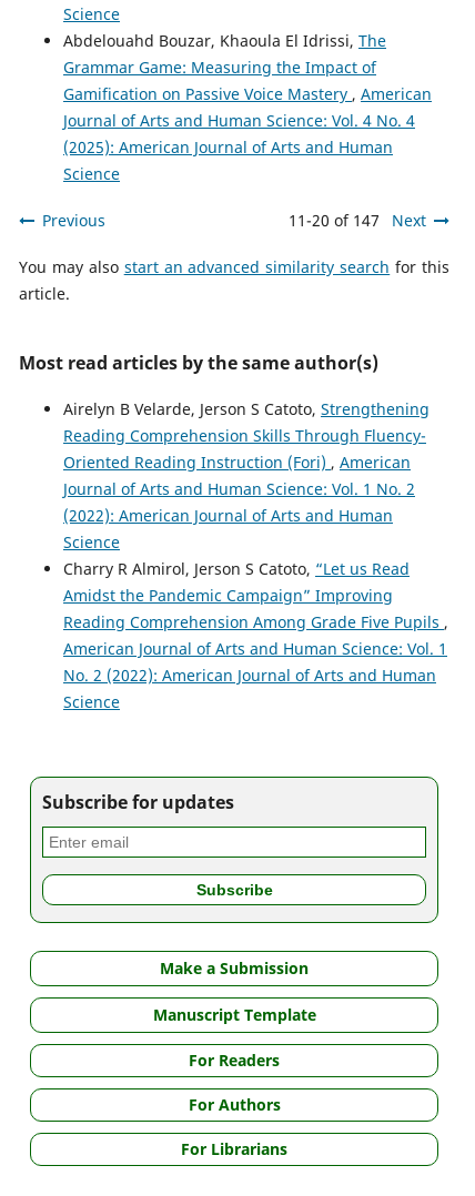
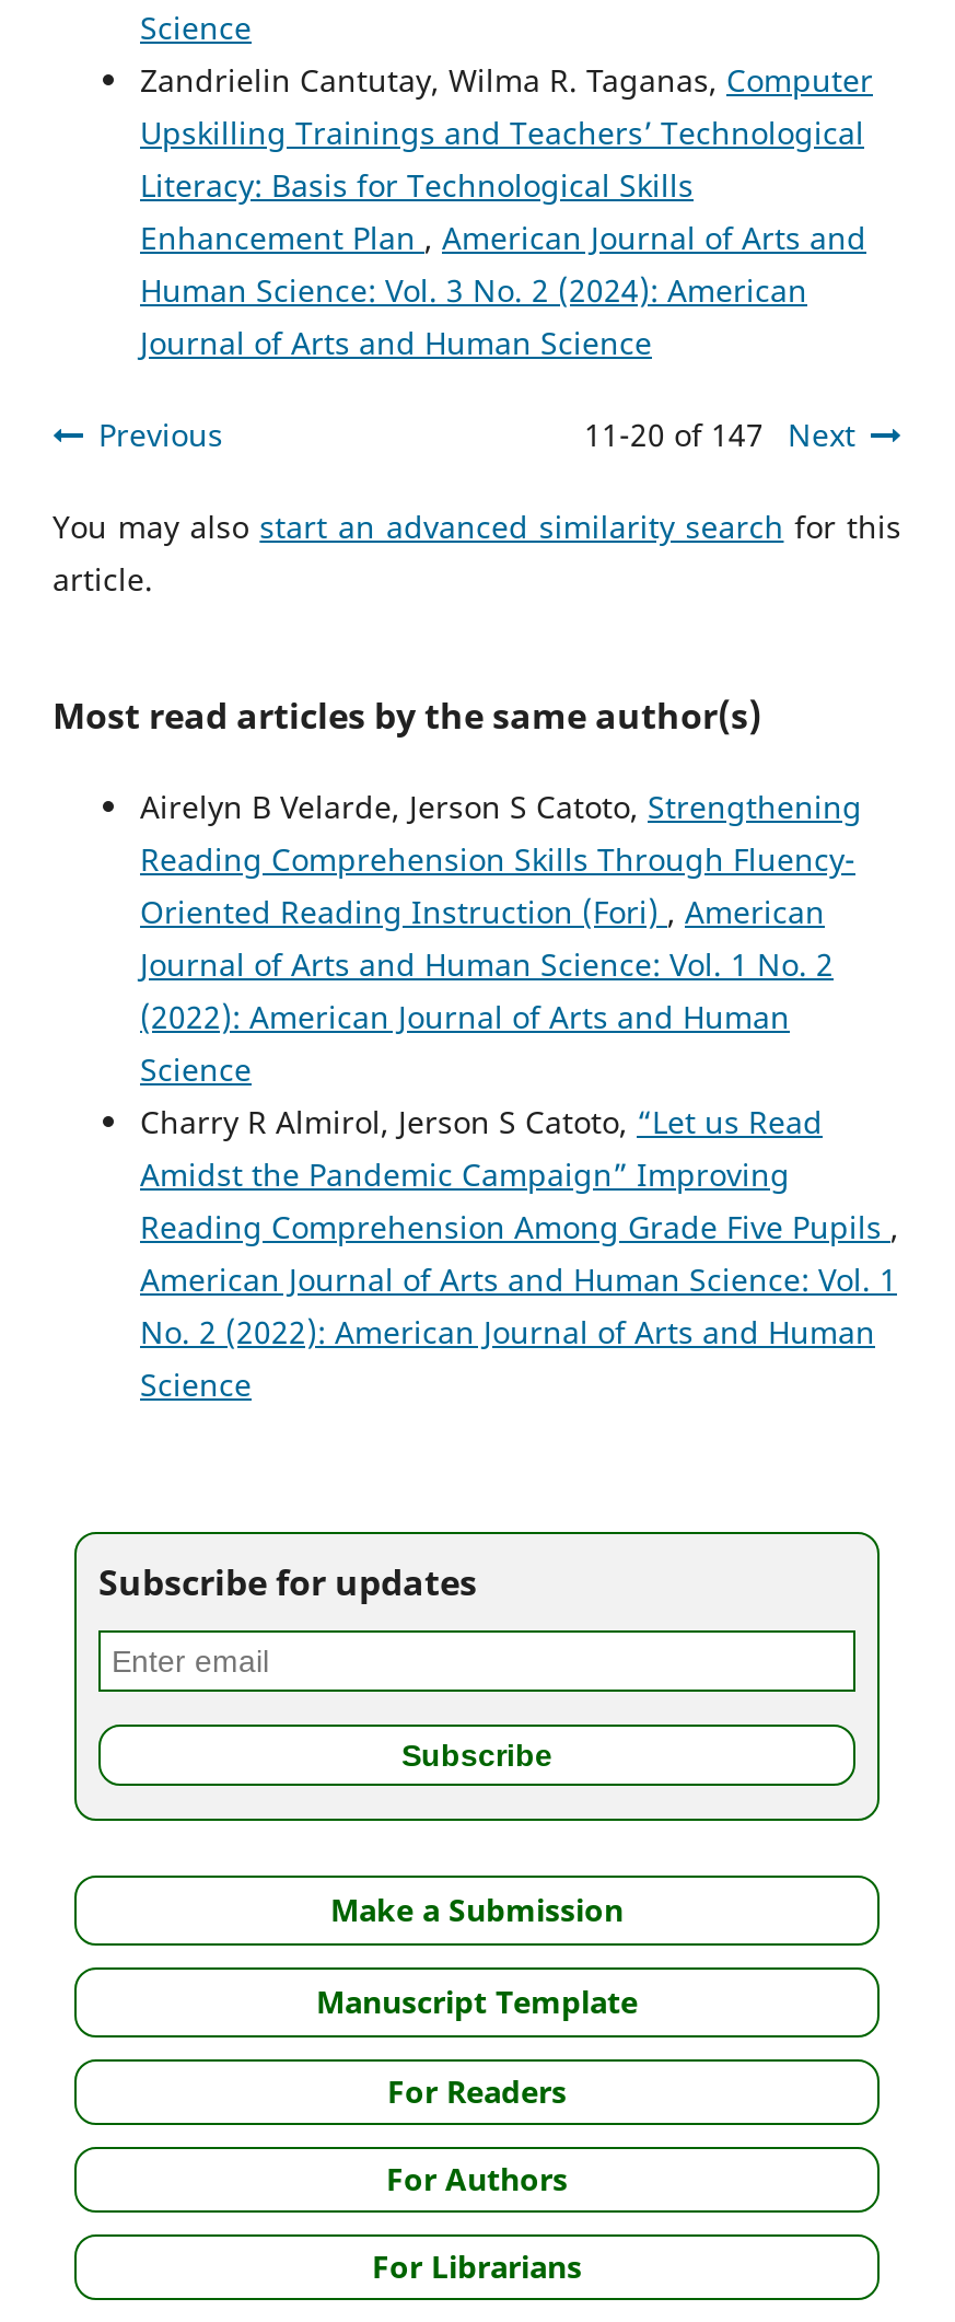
[63,30,432,185] Abdelouahd Bouzar, Khaoula El Idrissi, The | Grammar Game: Measuring the Impact of | Gamification on Passive Voice Mastery, American | Journal of Arts and Human Science: Vol. 4 No. 4 | (2025): American Journal of Arts and Human | Science -> [140,60,873,364] Zandrielin Cantutay, Wilma R. Taganas, Computer | Upskilling Trainings and Teachers’ Technological | Literacy: Basis for Technological Skills | Enhancement Plan, American Journal of Arts and | Human Science: Vol. 3 No. 2 (2024): American | Journal of Arts and Human Science

